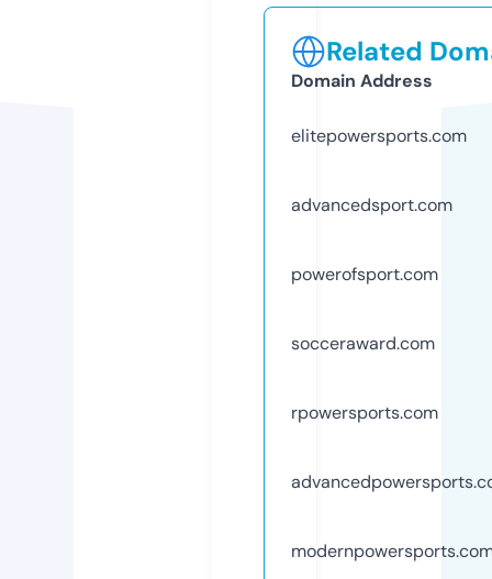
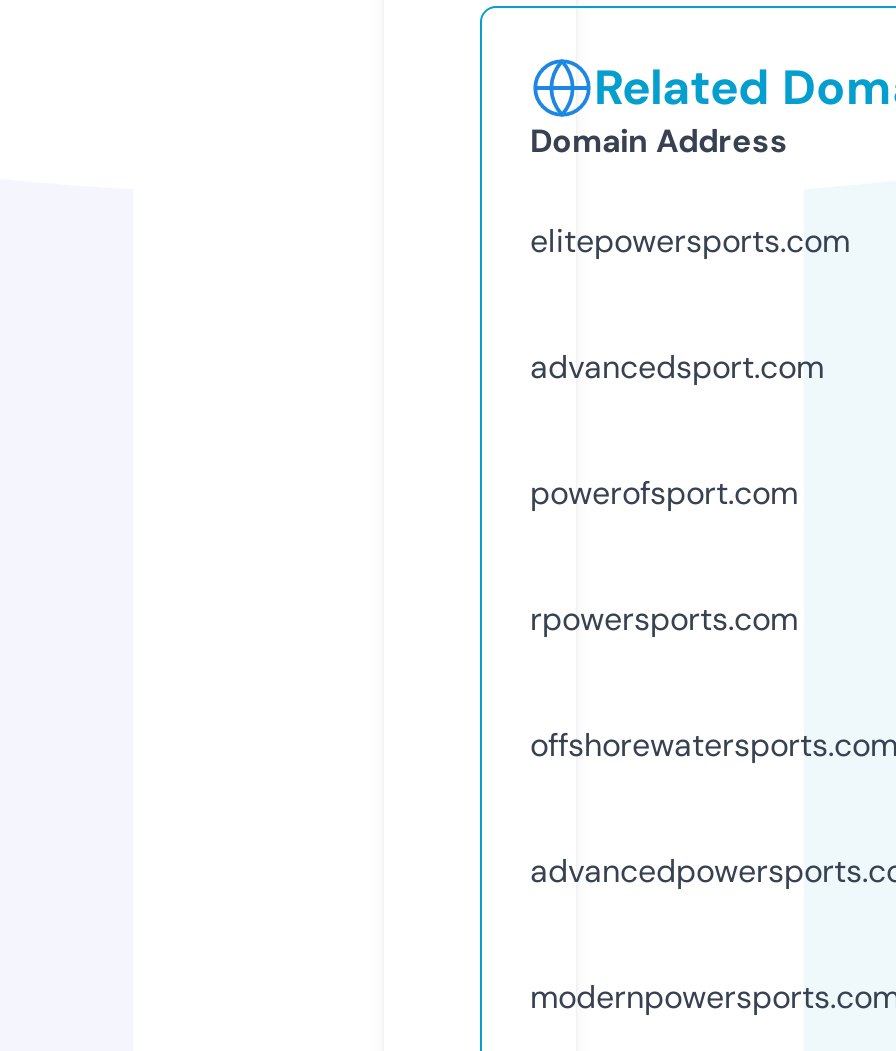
[291,332,435,355] socceraward.com -> none
moved [291,401,438,424] -> [530,598,798,640]: rpowersports.com
none -> [530,724,896,766] offshorewatersports.com

